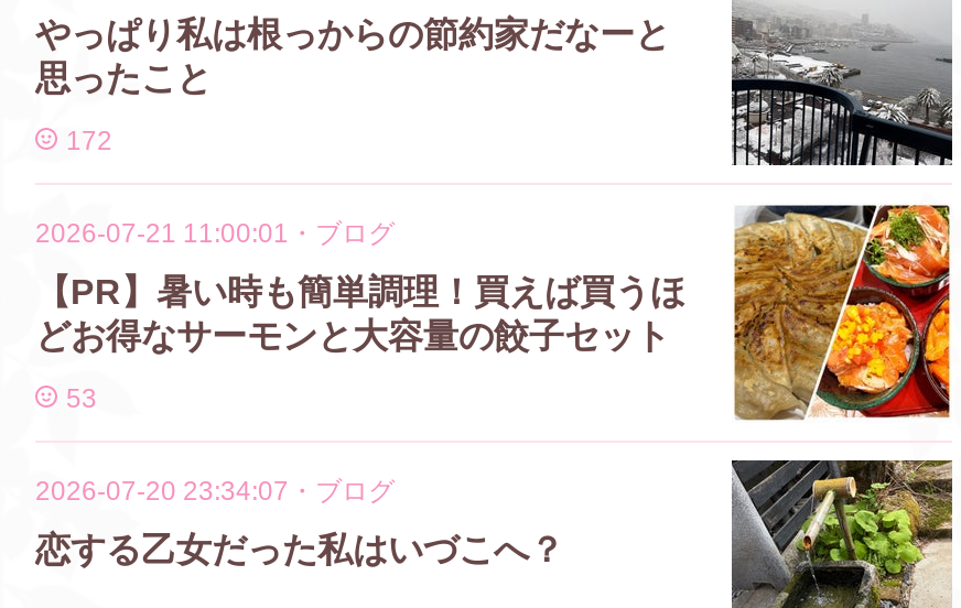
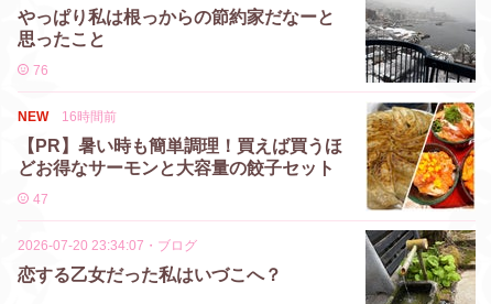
[66,126,112,156] 172 -> [33,63,48,78] 76
[35,218,395,249] 2026-07-21 11:00:01・ブログ -> [18,109,117,124] NEW | 16時間前
[66,383,97,414] 53 -> [33,192,48,207] 47

